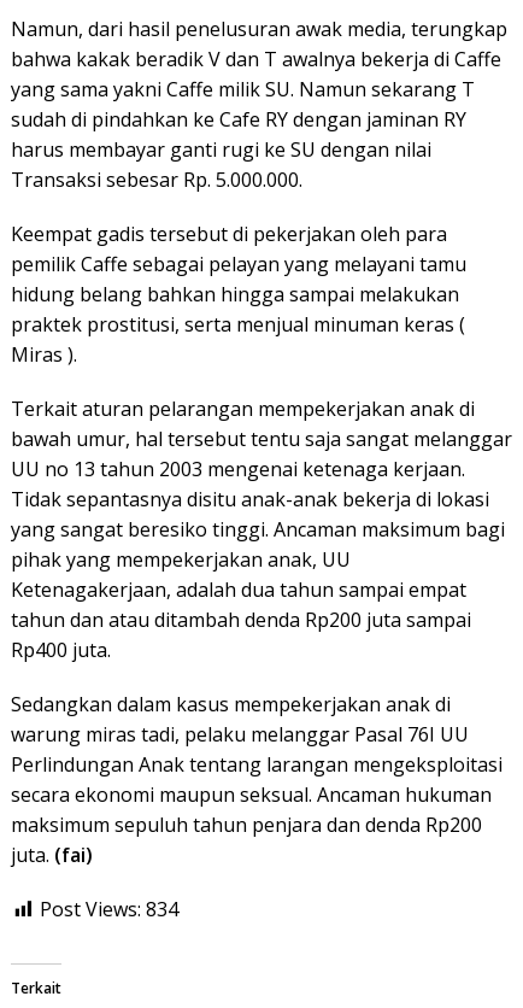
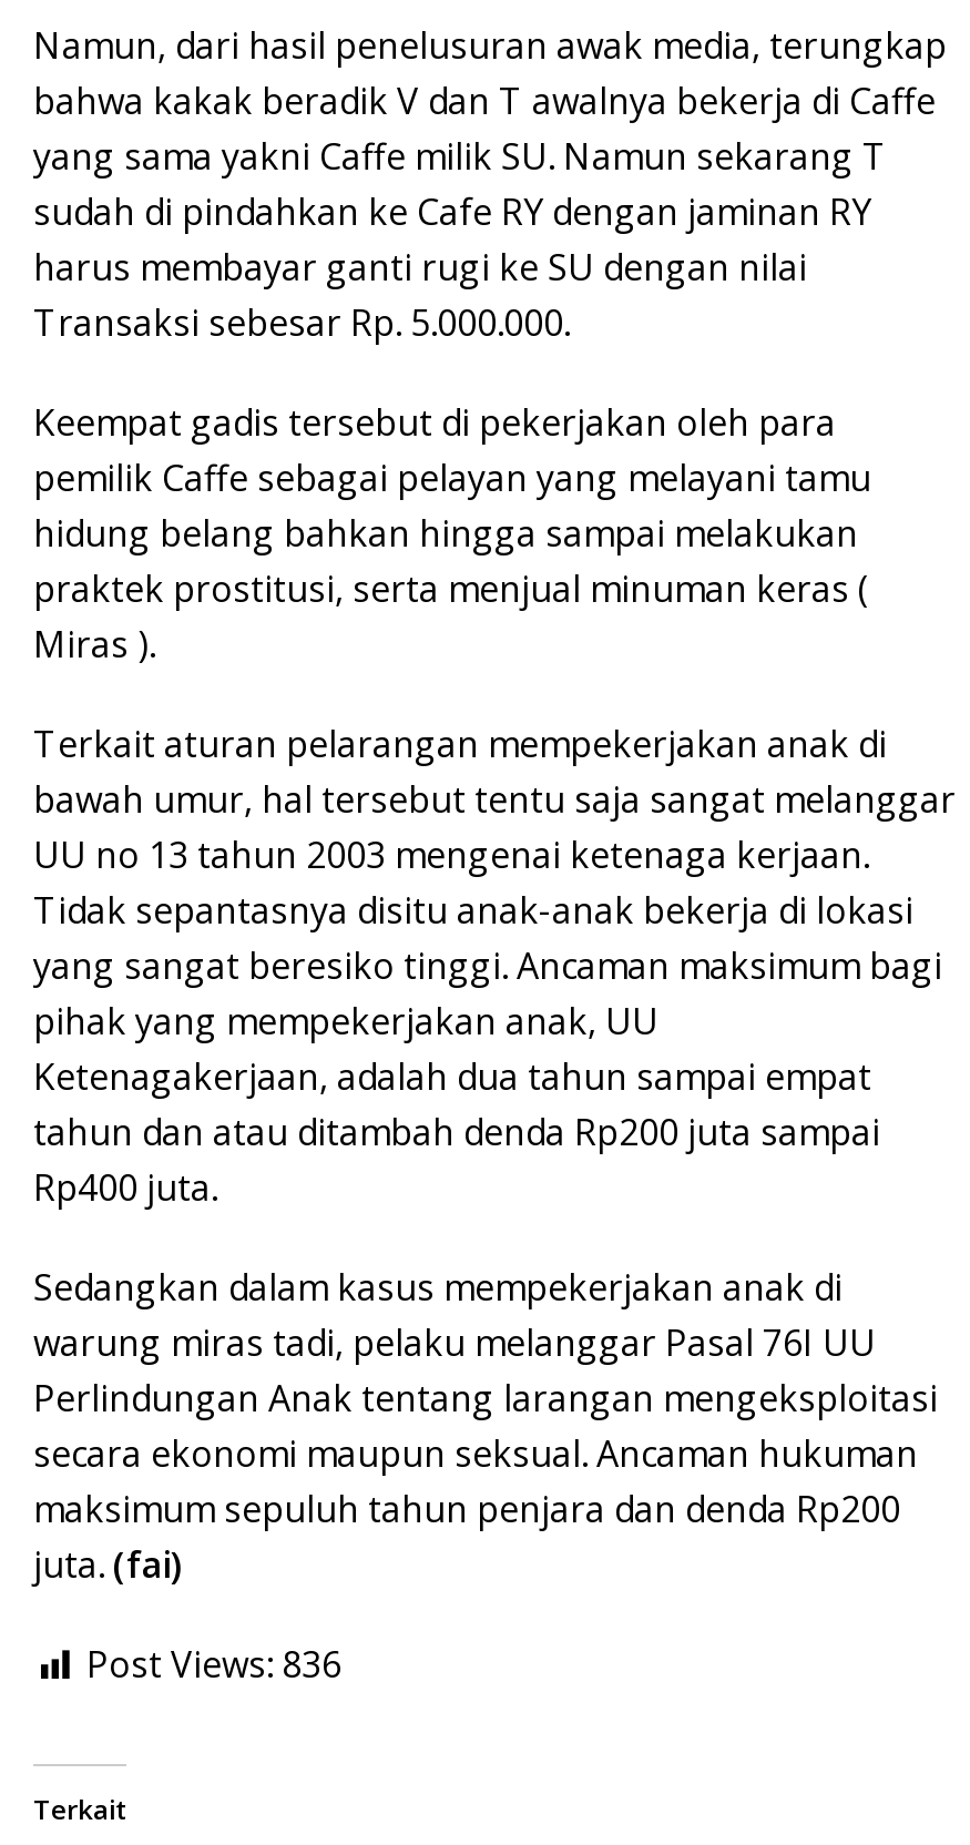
[40,896,178,922] Post Views: 834 -> [86,1640,341,1689] Post Views: 836

